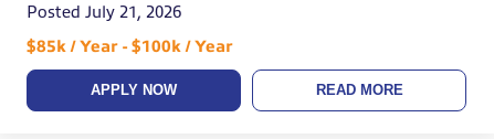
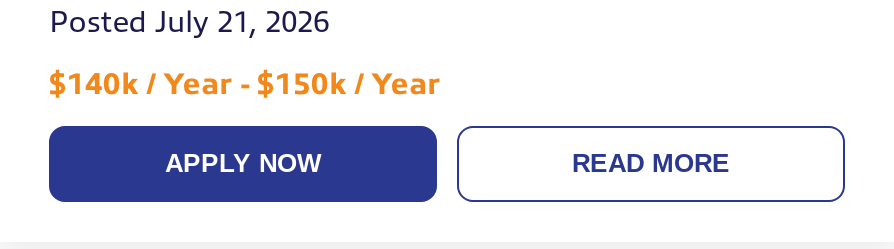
[27,38,233,55] $85k / Year - $100k / Year -> [49,68,441,100] $140k / Year - $150k / Year

